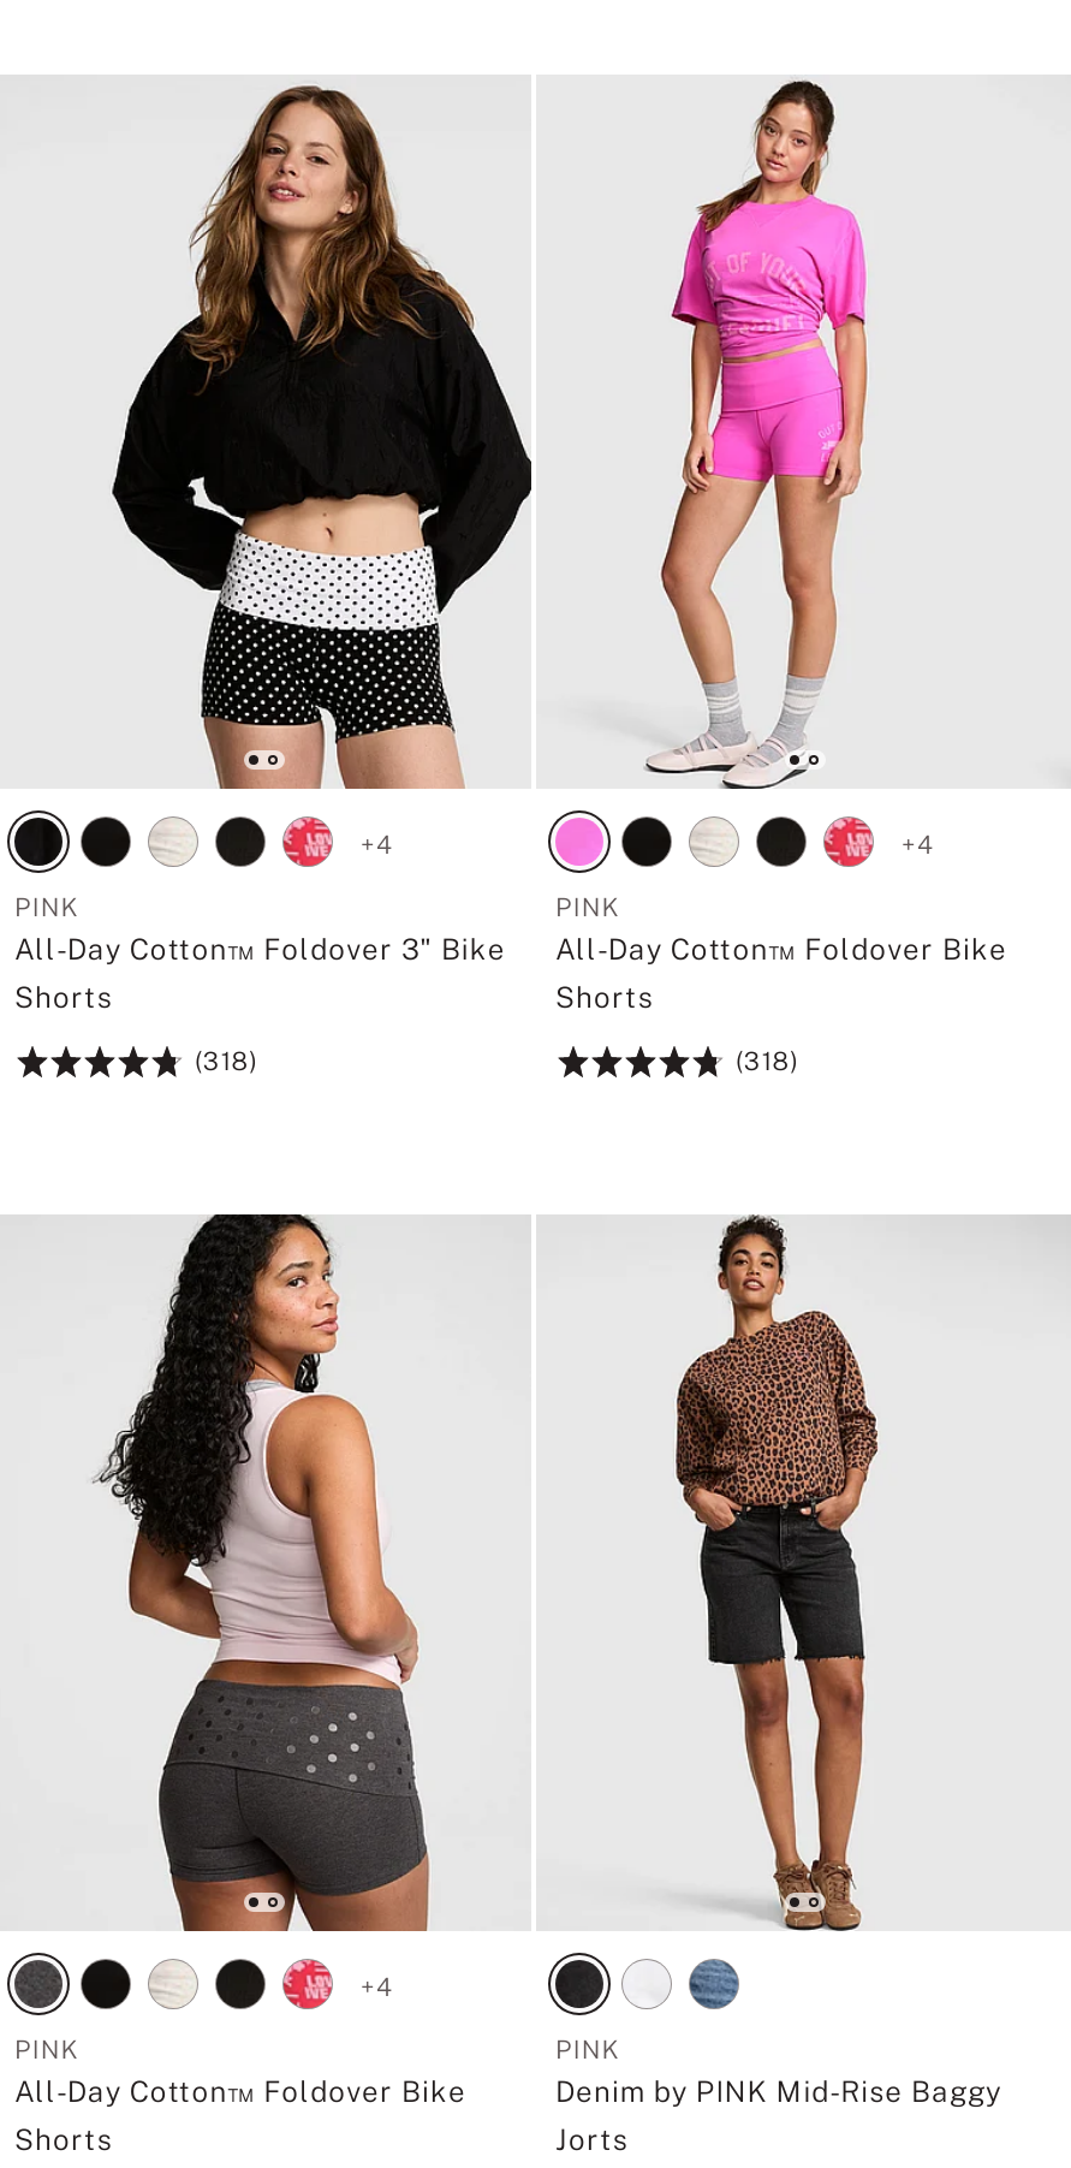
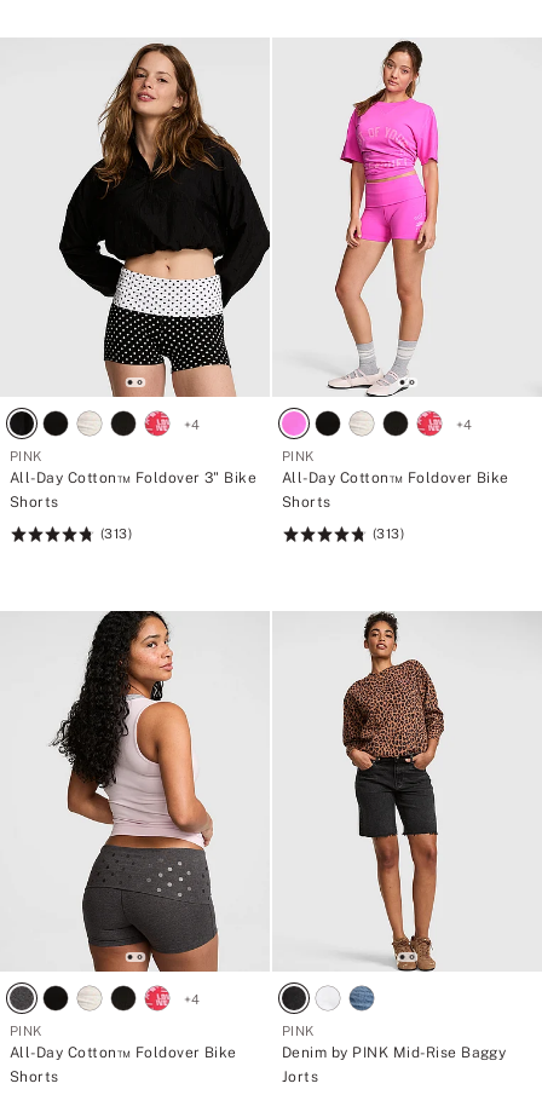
[195,1046,257,1075] (318) -> [100,526,132,541] (313)
[736,1046,798,1075] (318) -> [373,526,404,541] (313)

